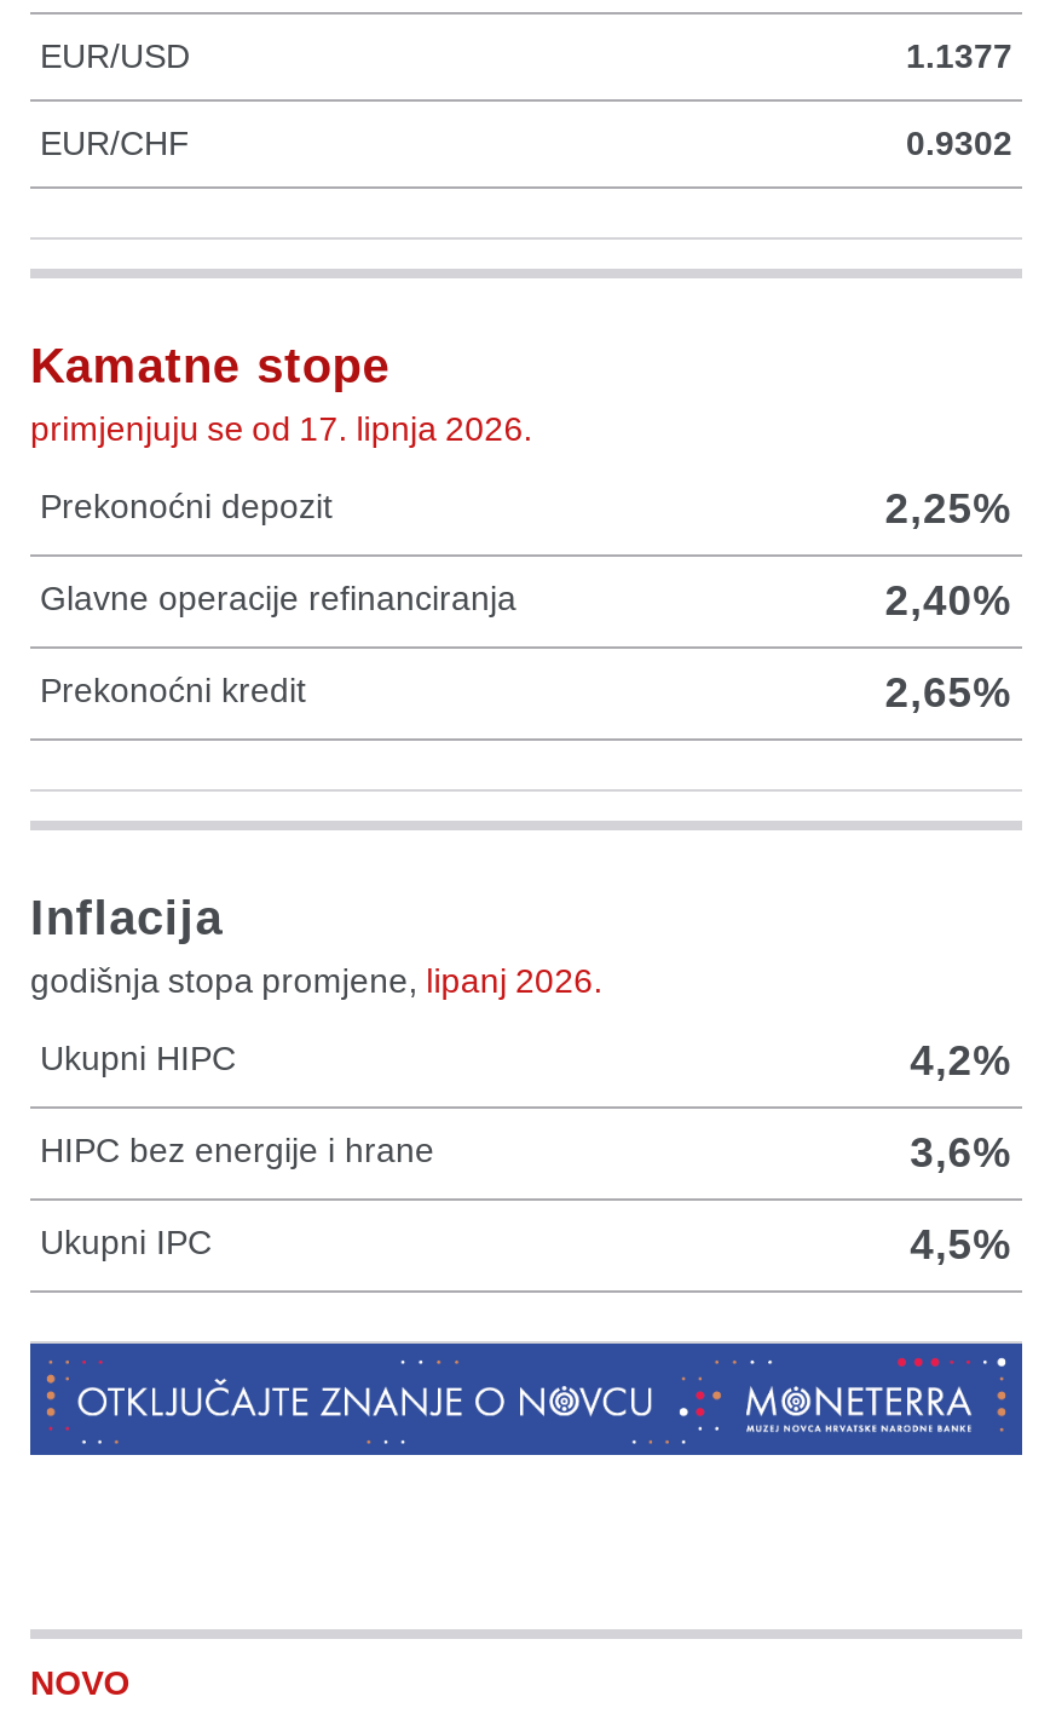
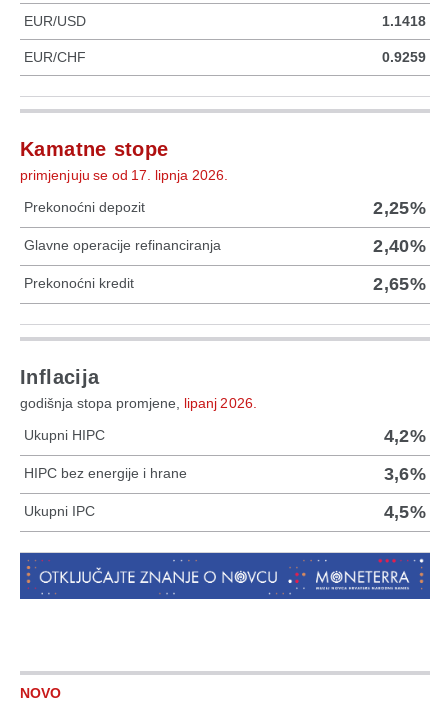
[906,36,1012,75] 1.1377 -> [382,13,426,29] 1.1418
[906,123,1012,162] 0.9302 -> [382,49,426,65] 0.9259

